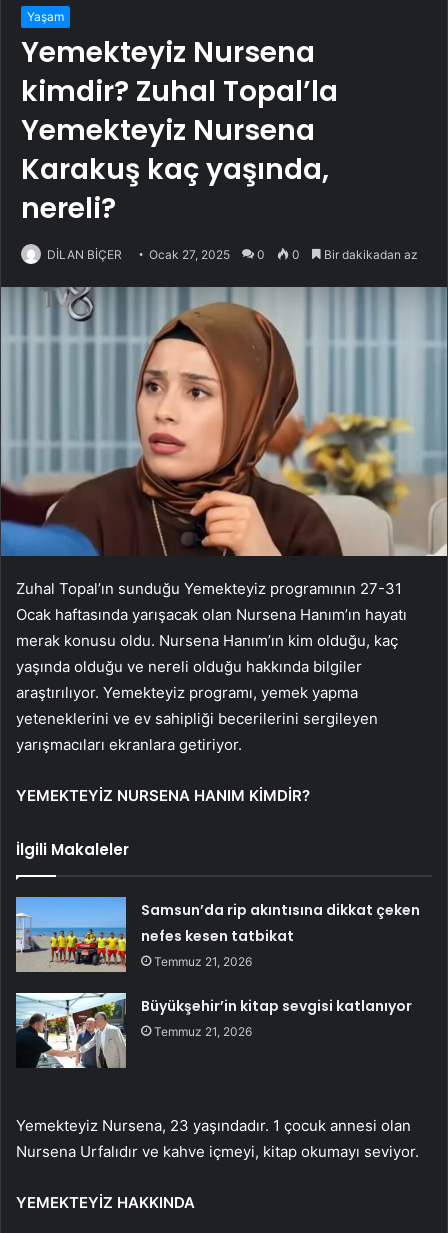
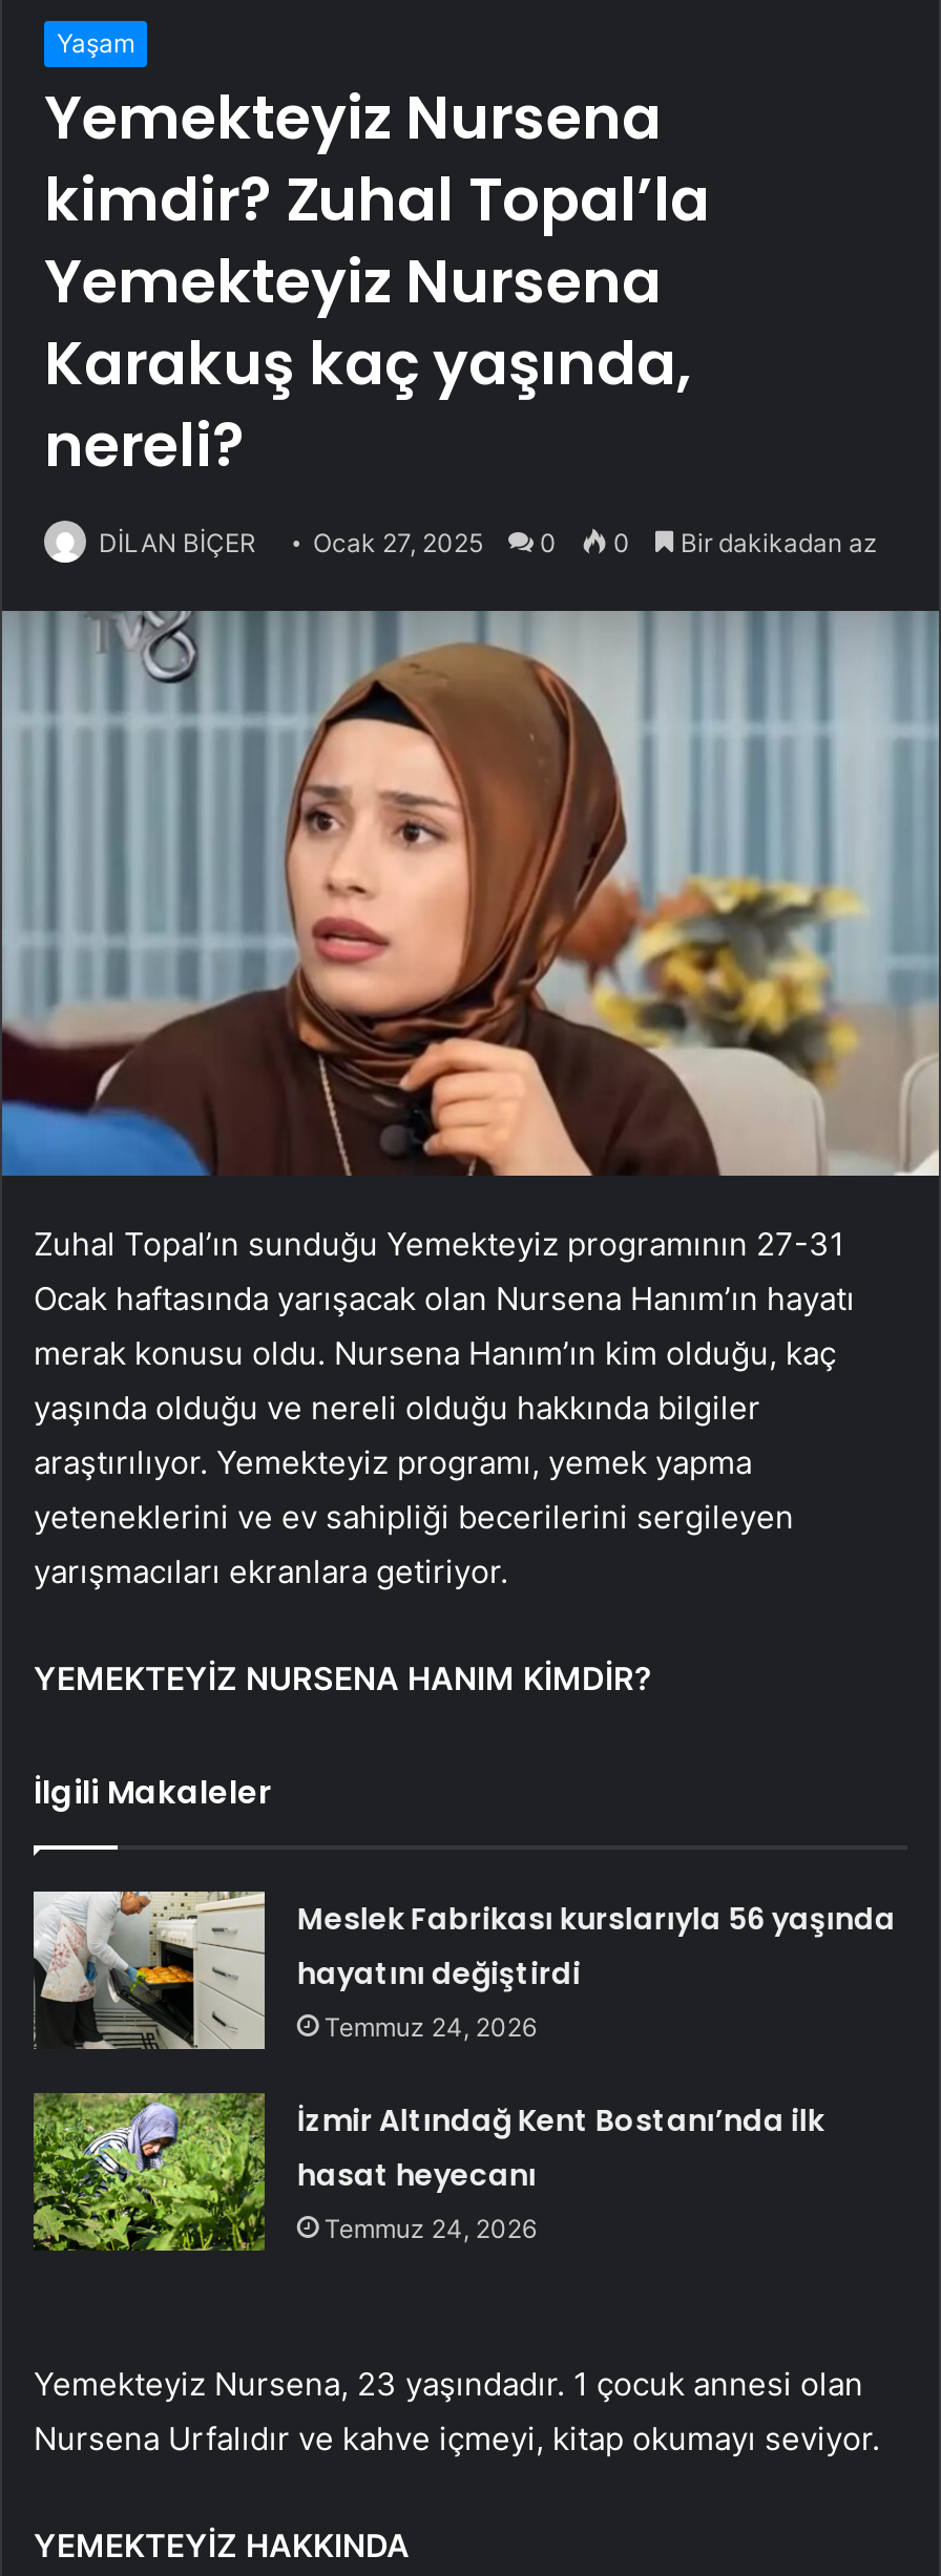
[15,896,420,973] [image] | Samsun’da rip akıntısına dikkat çeken | nefes kesen tatbikat | Temmuz 21, 2026 -> [32,1889,895,2049] [image] | Meslek Fabrikası kurslarıyla 56 yaşında | hayatını değiştirdi | Temmuz 24, 2026
[15,992,412,1069] [image] | Büyükşehir’in kitap sevgisi katlanıyor | Temmuz 21, 2026 -> [32,2091,824,2253] [image] | İzmir Altındağ Kent Bostanı’nda ilk | hasat heyecanı | Temmuz 24, 2026

